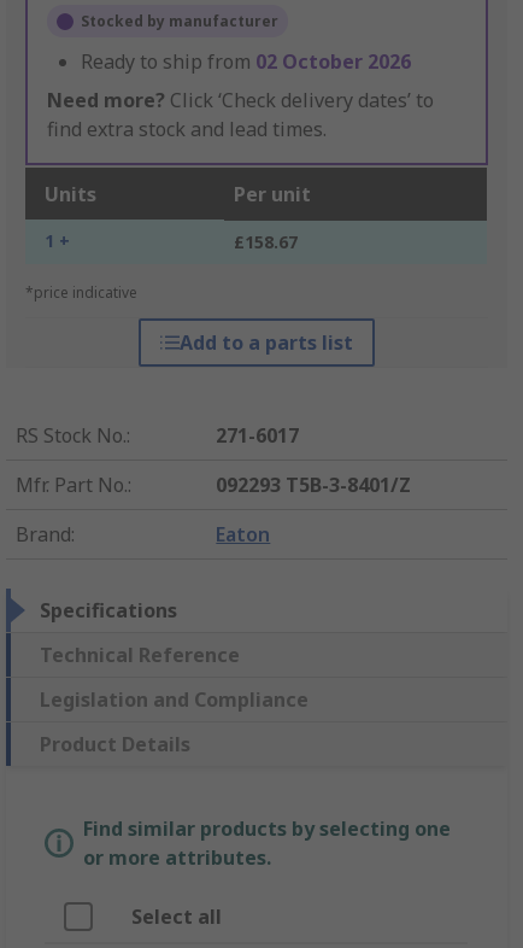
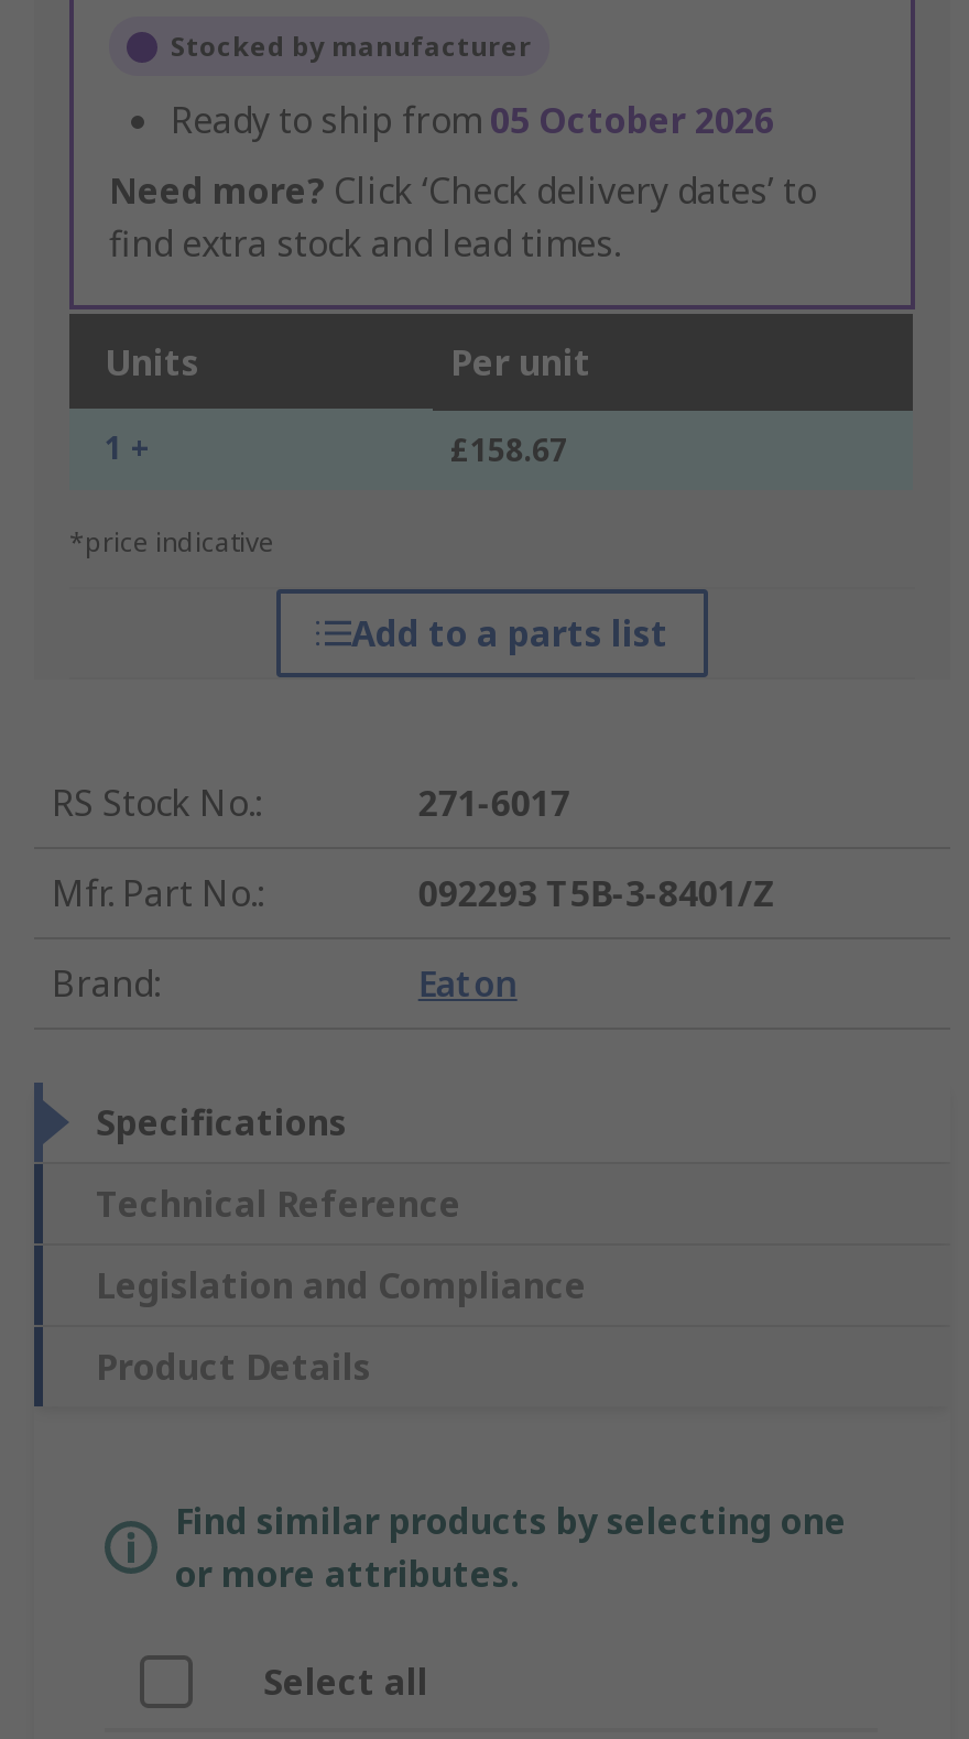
[81,49,411,75] Ready to ship from 02 October 2026 -> [171,97,774,145] Ready to ship from 05 October 2026

